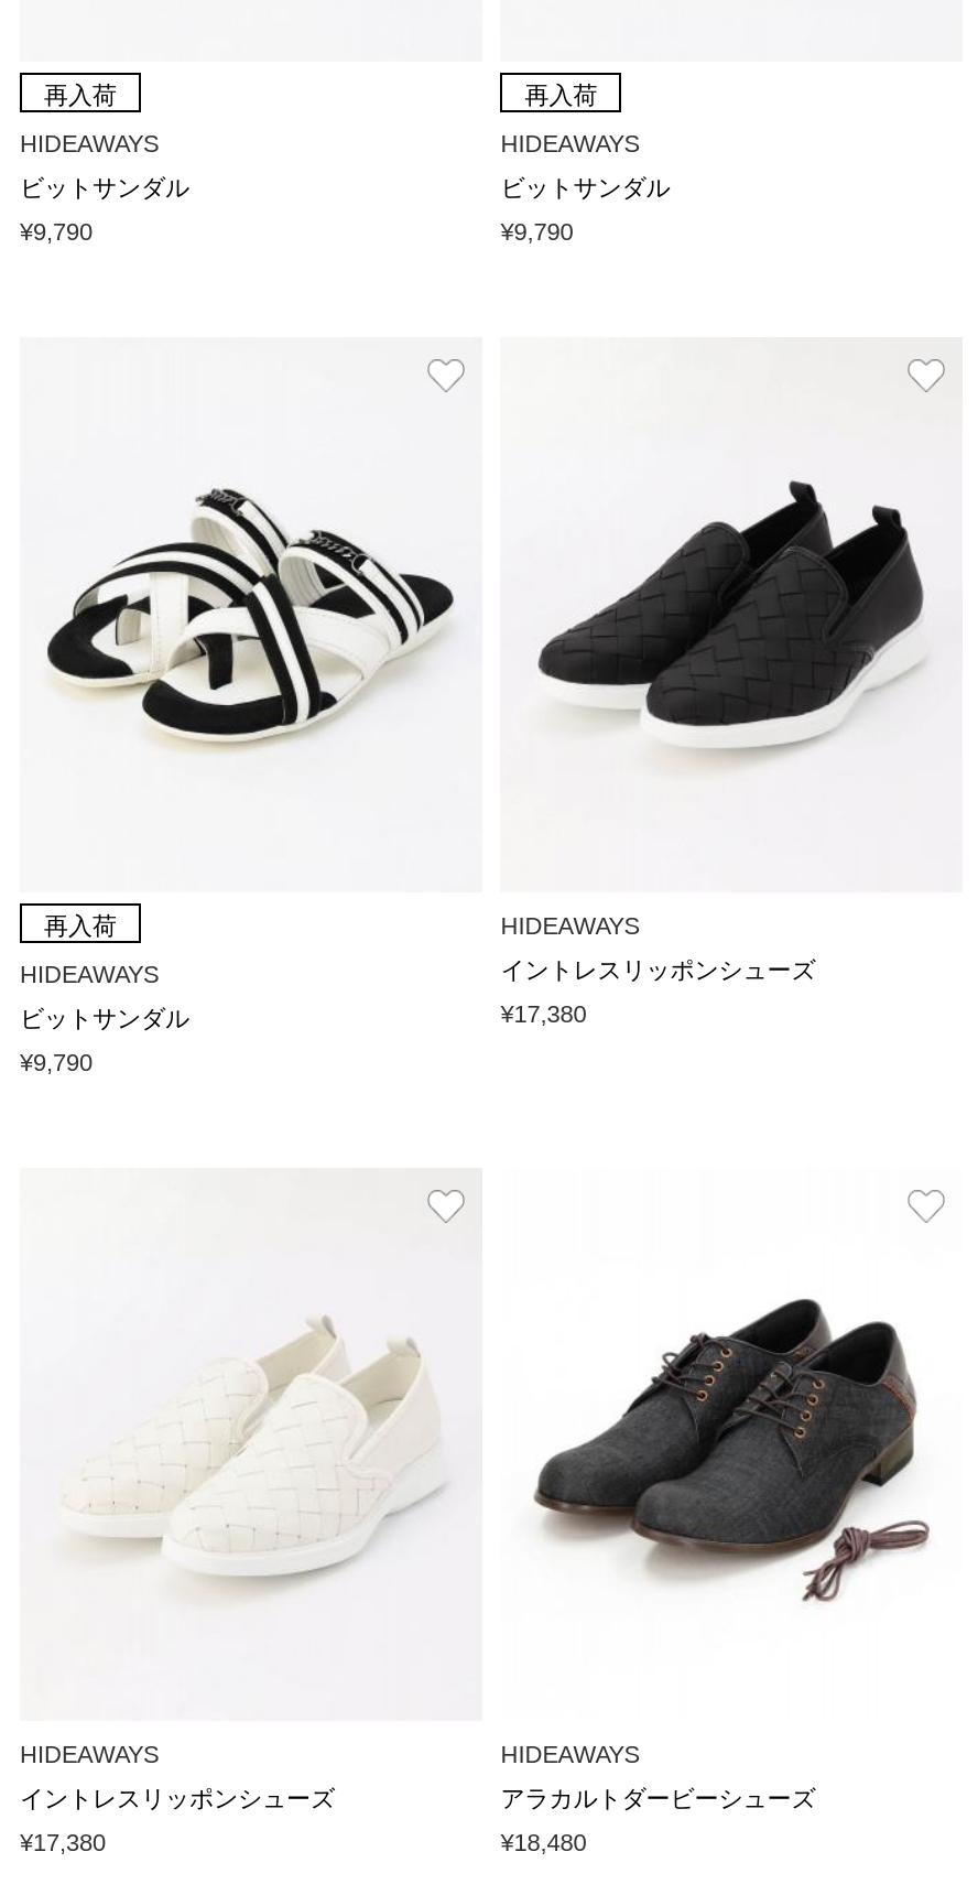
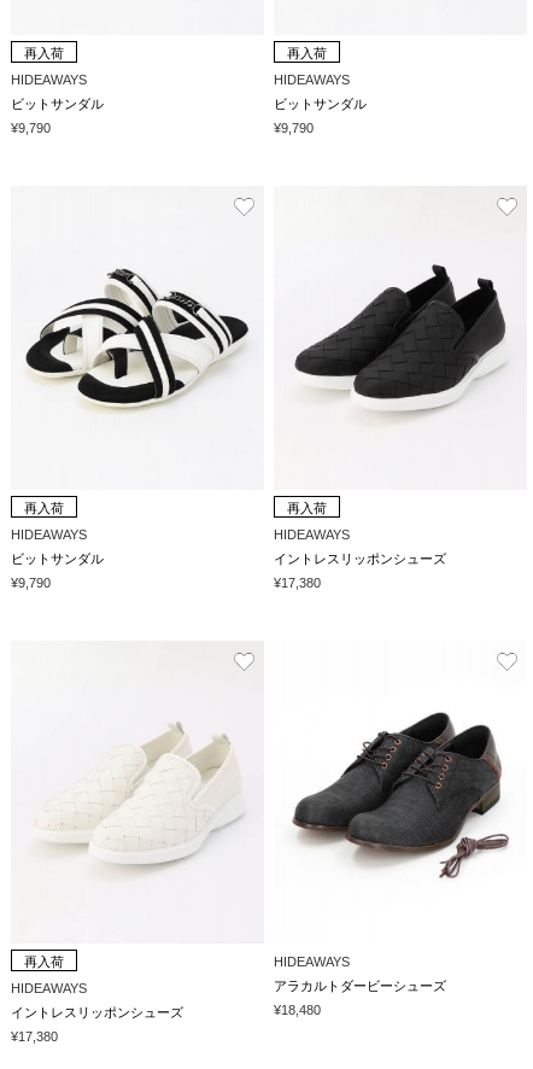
none -> [287,500,327,515] 再入荷
none -> [24,955,64,969] 再入荷

